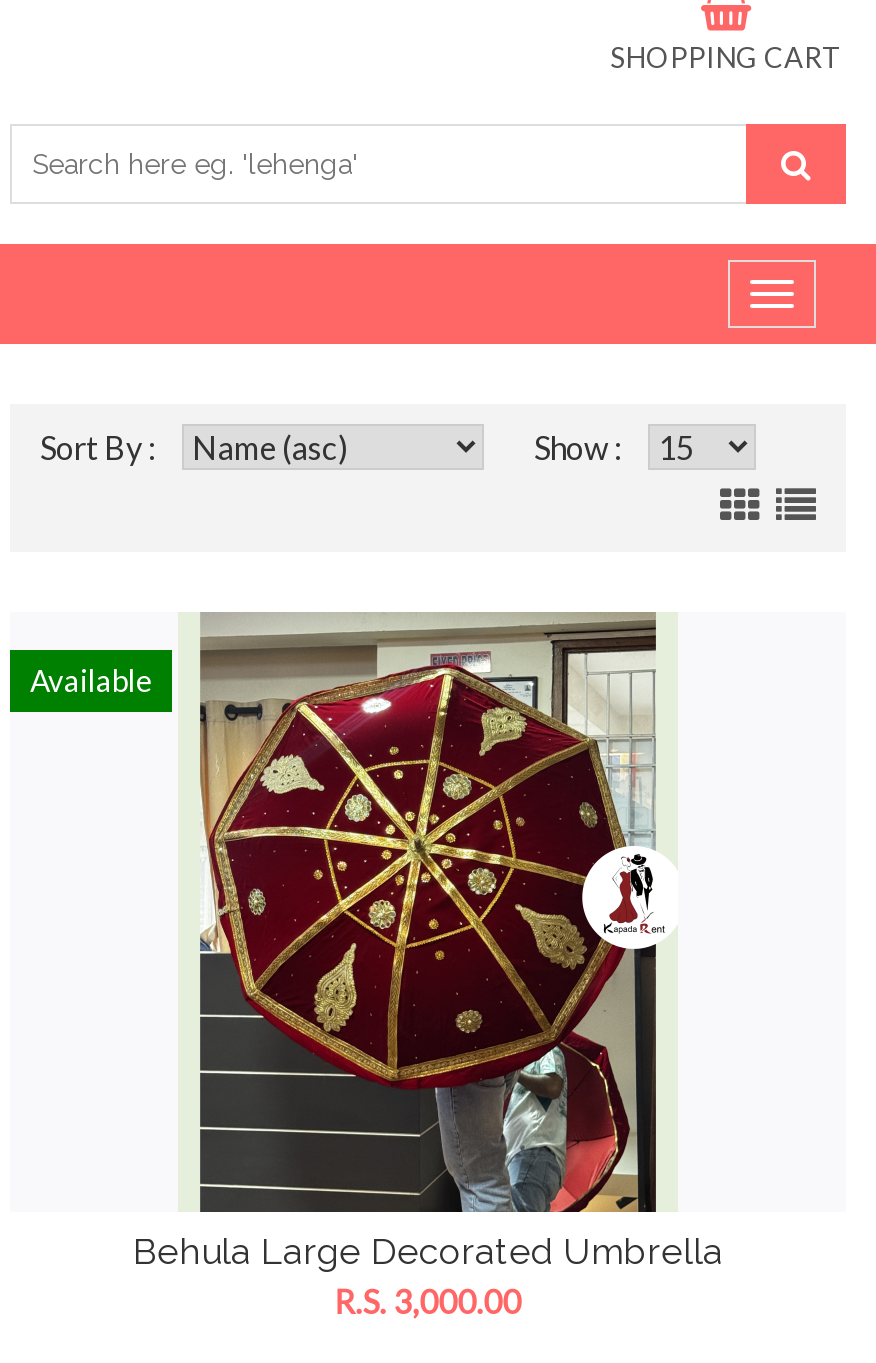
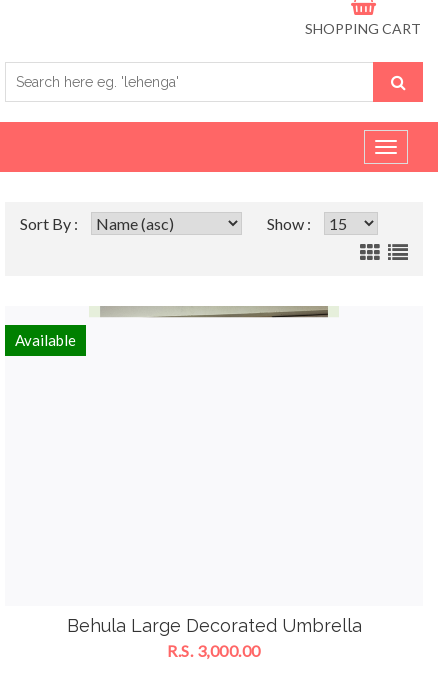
[182,632,674,1214] [image] -> none

